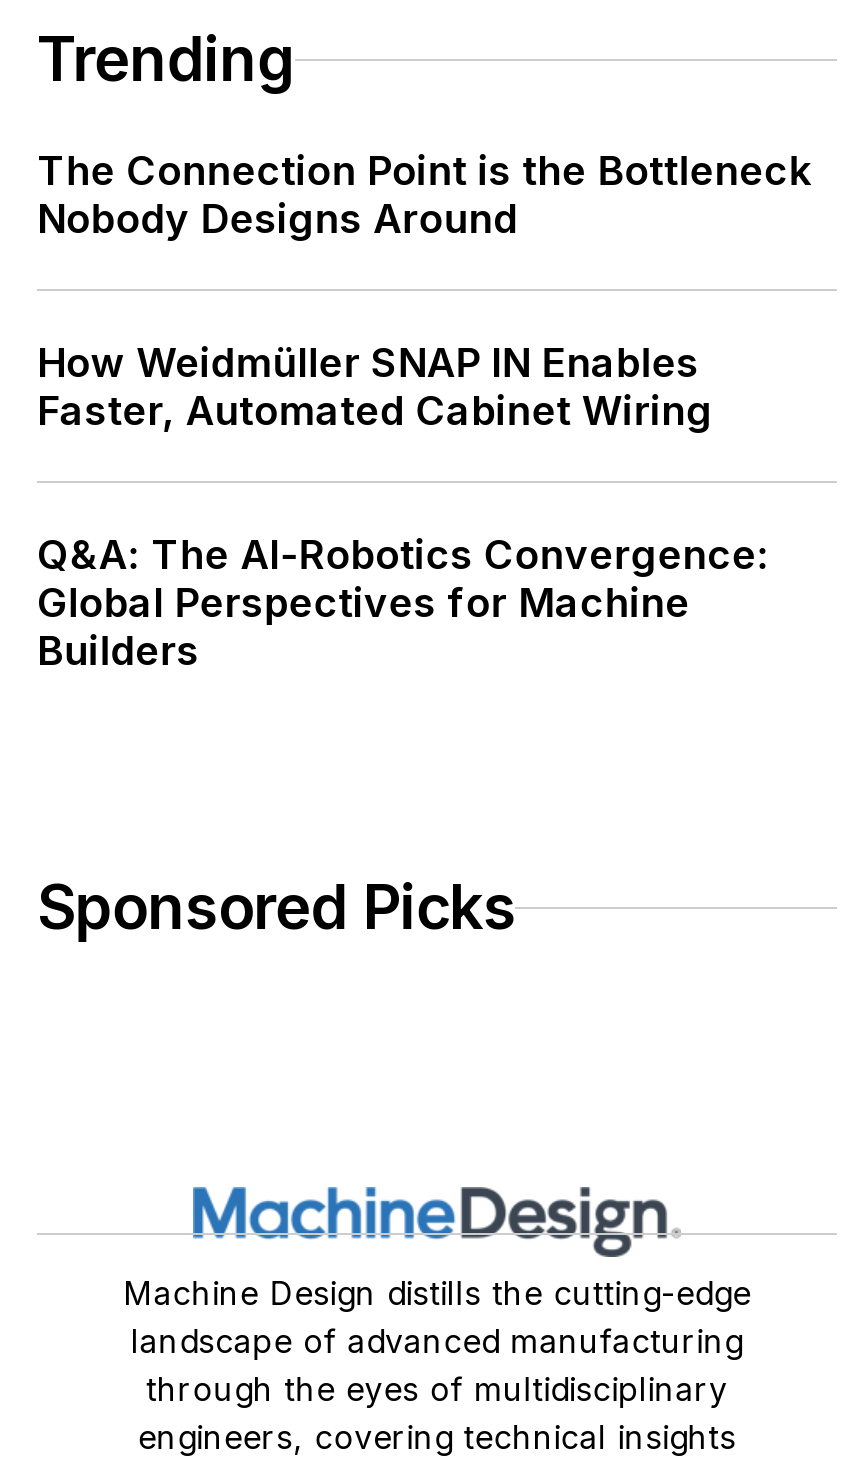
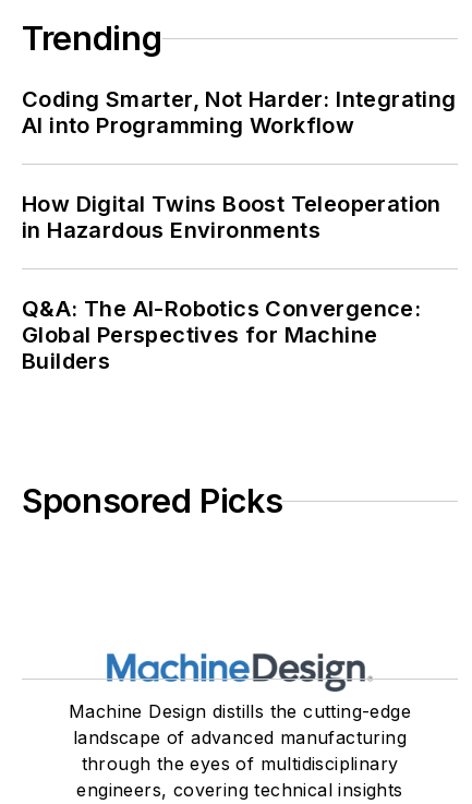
[37,148,811,244] The Connection Point is the Bottleneck | Nobody Designs Around -> [22,87,456,139] Coding Smarter, Not Harder: Integrating | AI into Programming Workflow
[37,340,713,436] How Weidmüller SNAP IN Enables | Faster, Automated Cabinet Wiring -> [22,191,441,244] How Digital Twins Boost Teleoperation | in Hazardous Environments

